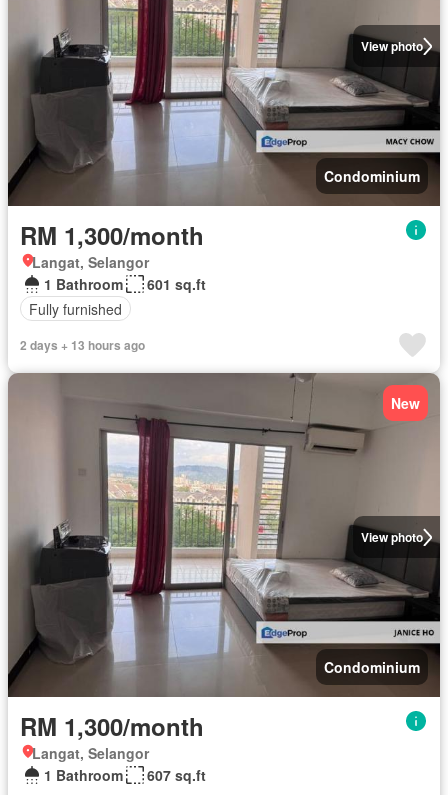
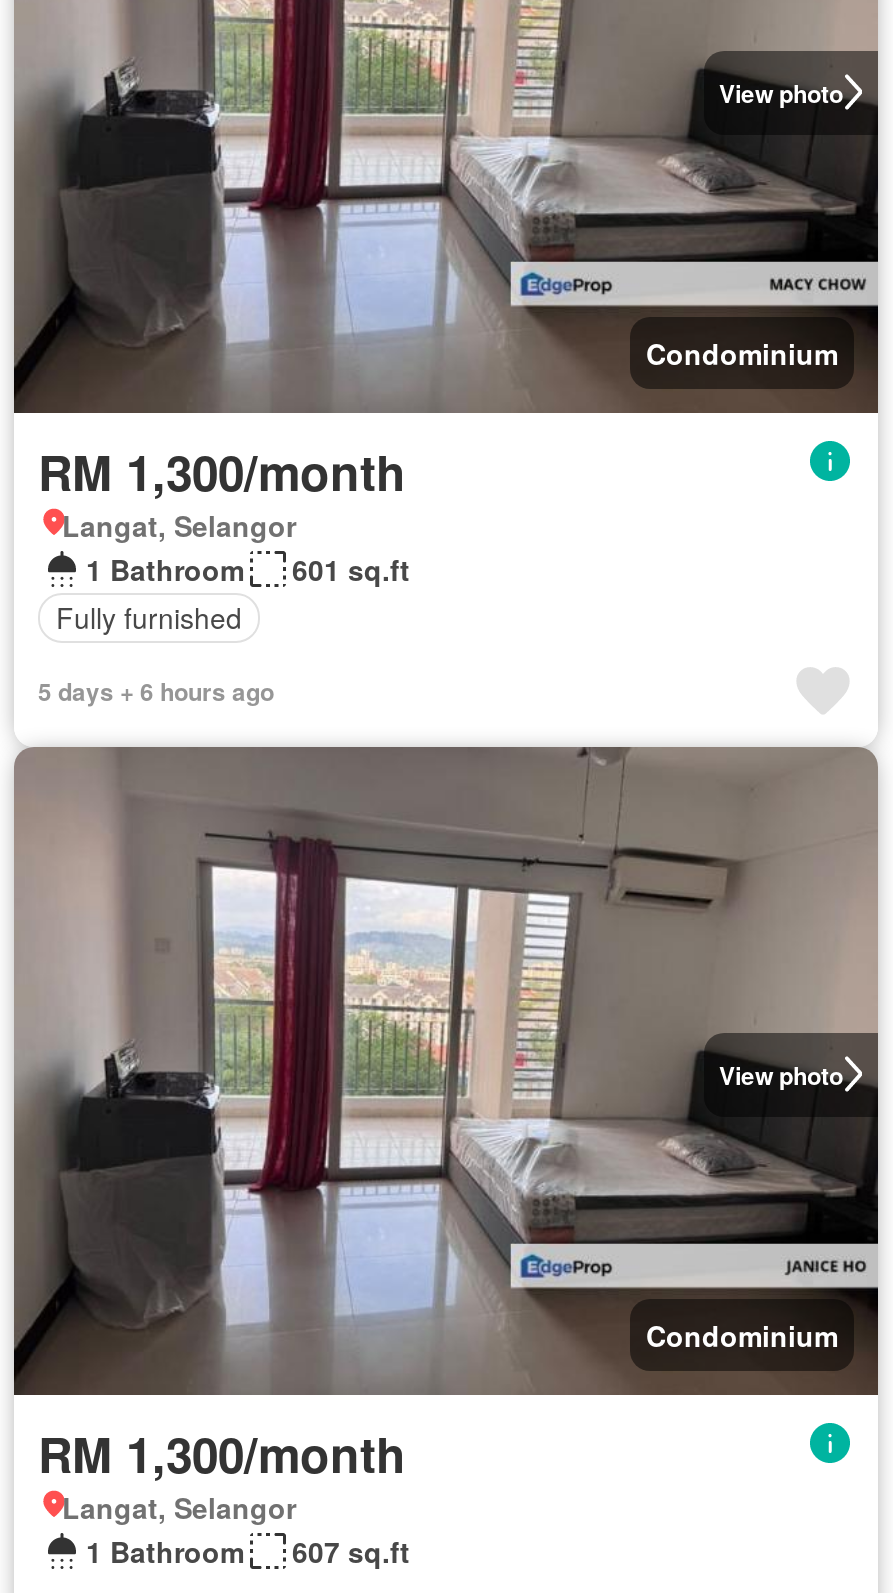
[20,336,145,354] 2 days + 13 hours ago -> [38,672,274,708] 5 days + 6 hours ago
[391,393,420,413] New -> none

